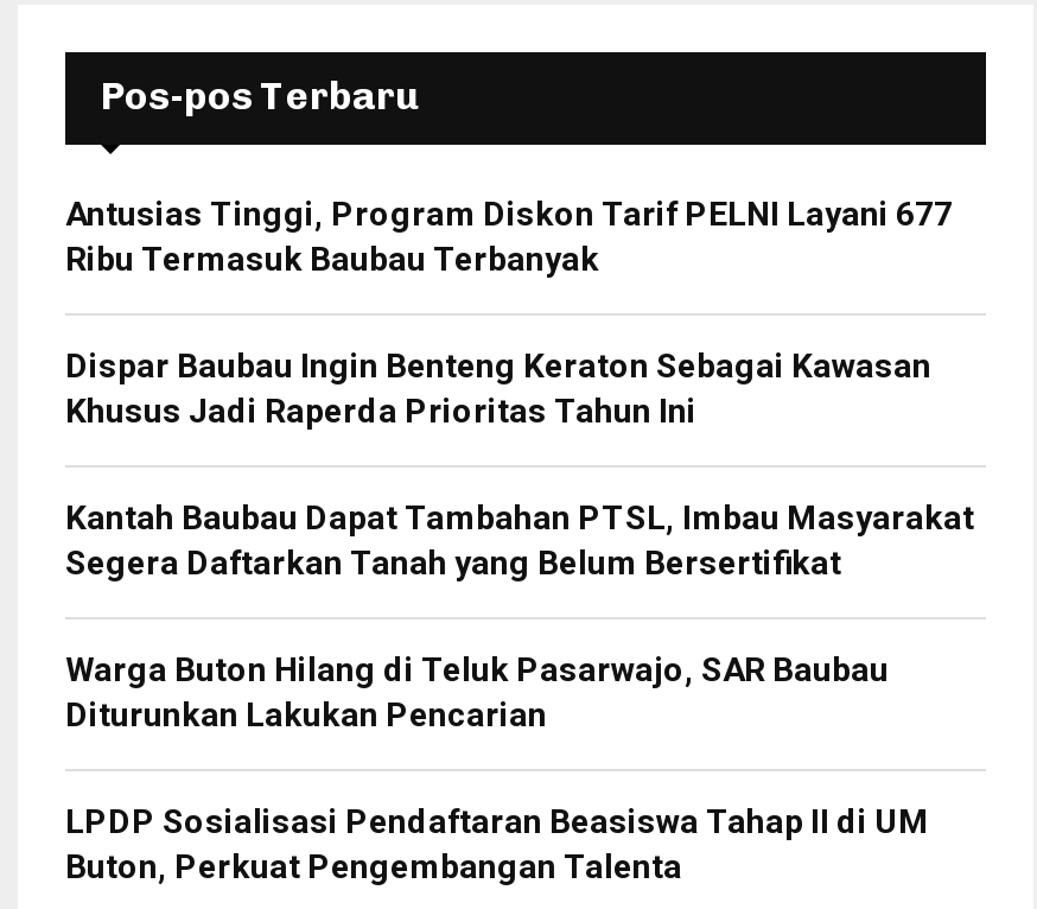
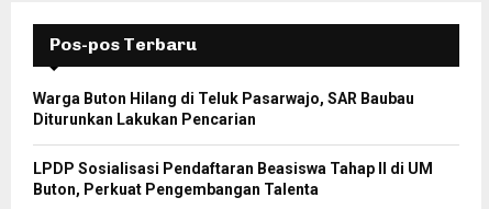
[65,193,974,580] Antusias Tinggi, Program Diskon Tarif PELNI Layani 677 | Ribu Termasuk Baubau Terbanyak | Dispar Baubau Ingin Benteng Keraton Sebagai Kawasan | Khusus Jadi Raperda Prioritas Tahun Ini | Kantah Baubau Dapat Tambahan PTSL, Imbau Masyarakat | Segera Daftarkan Tanah yang Belum Bersertifikat -> none

